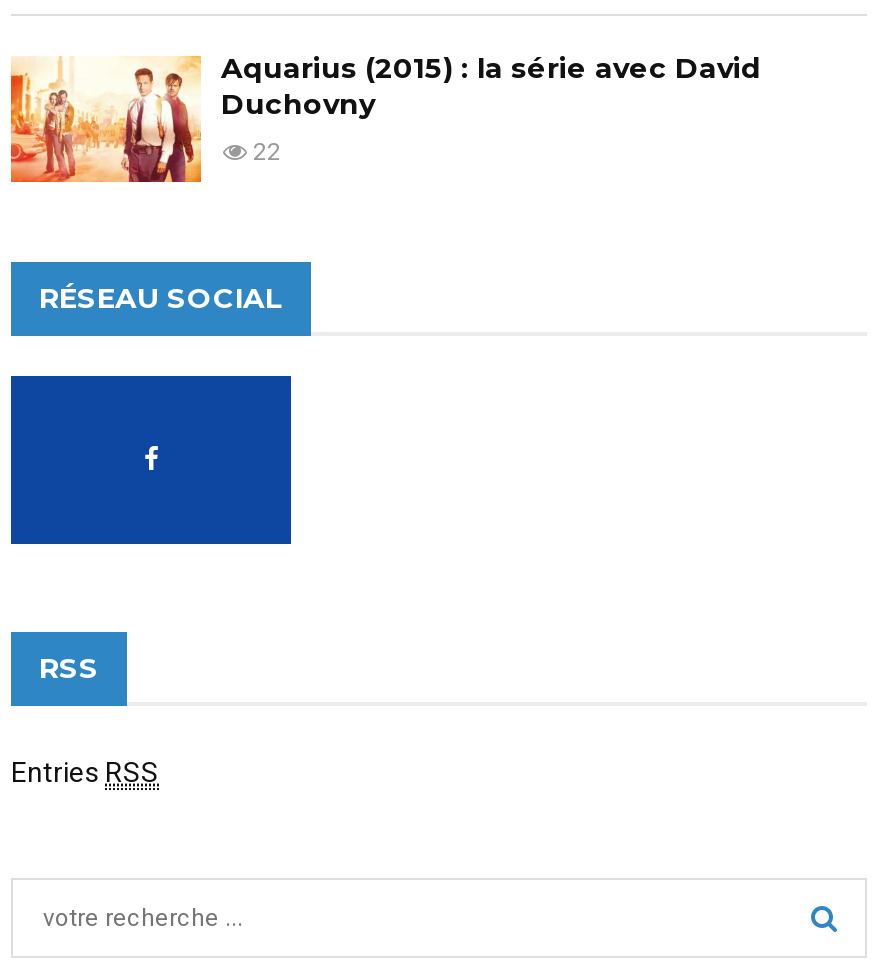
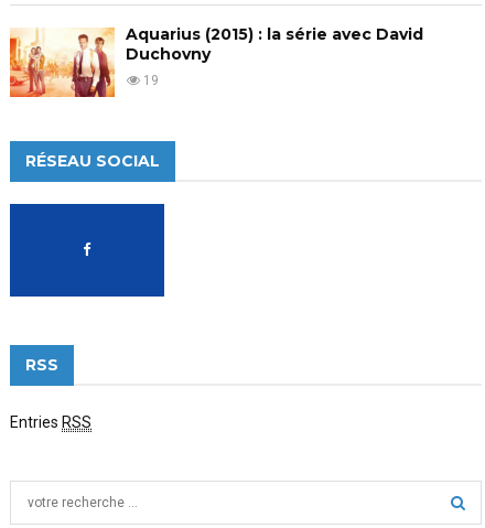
[253,137,281,165] 22 -> [143,72,159,88] 19

